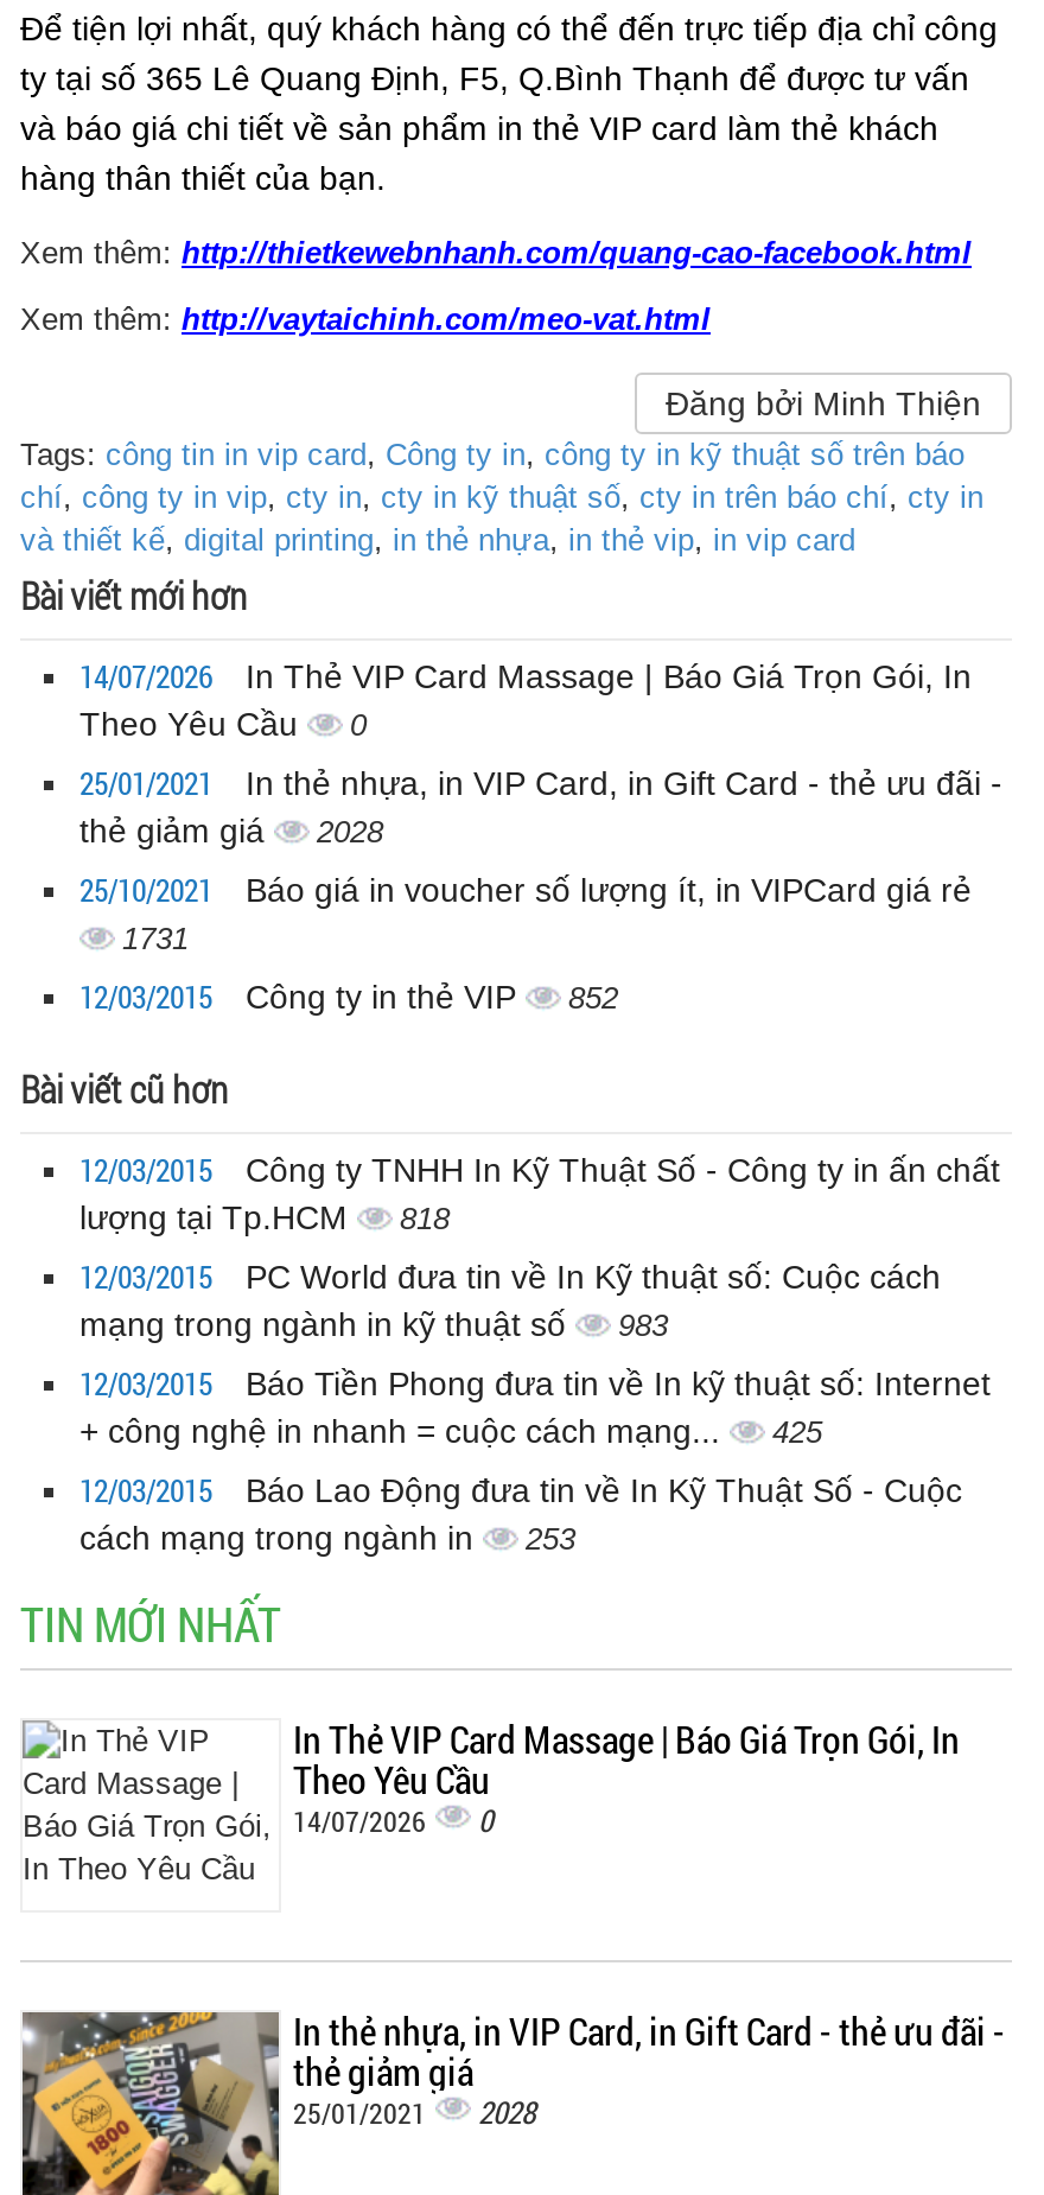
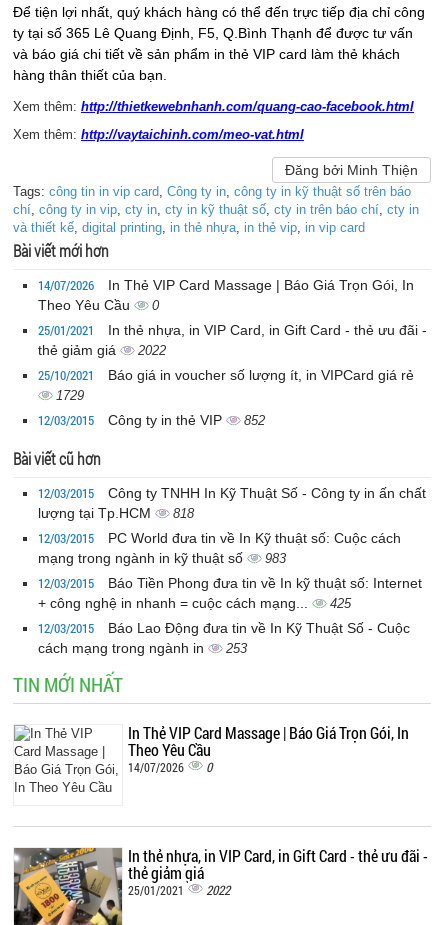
[79,811,383,849] thẻ giảm giá 2028 -> [38,342,166,358] thẻ giảm giá 2022
[122,920,189,955] 1731 -> [56,388,84,403] 1729
[293,2090,535,2132] 25/01/2021 2028 -> [128,881,230,899] 25/01/2021 2022

